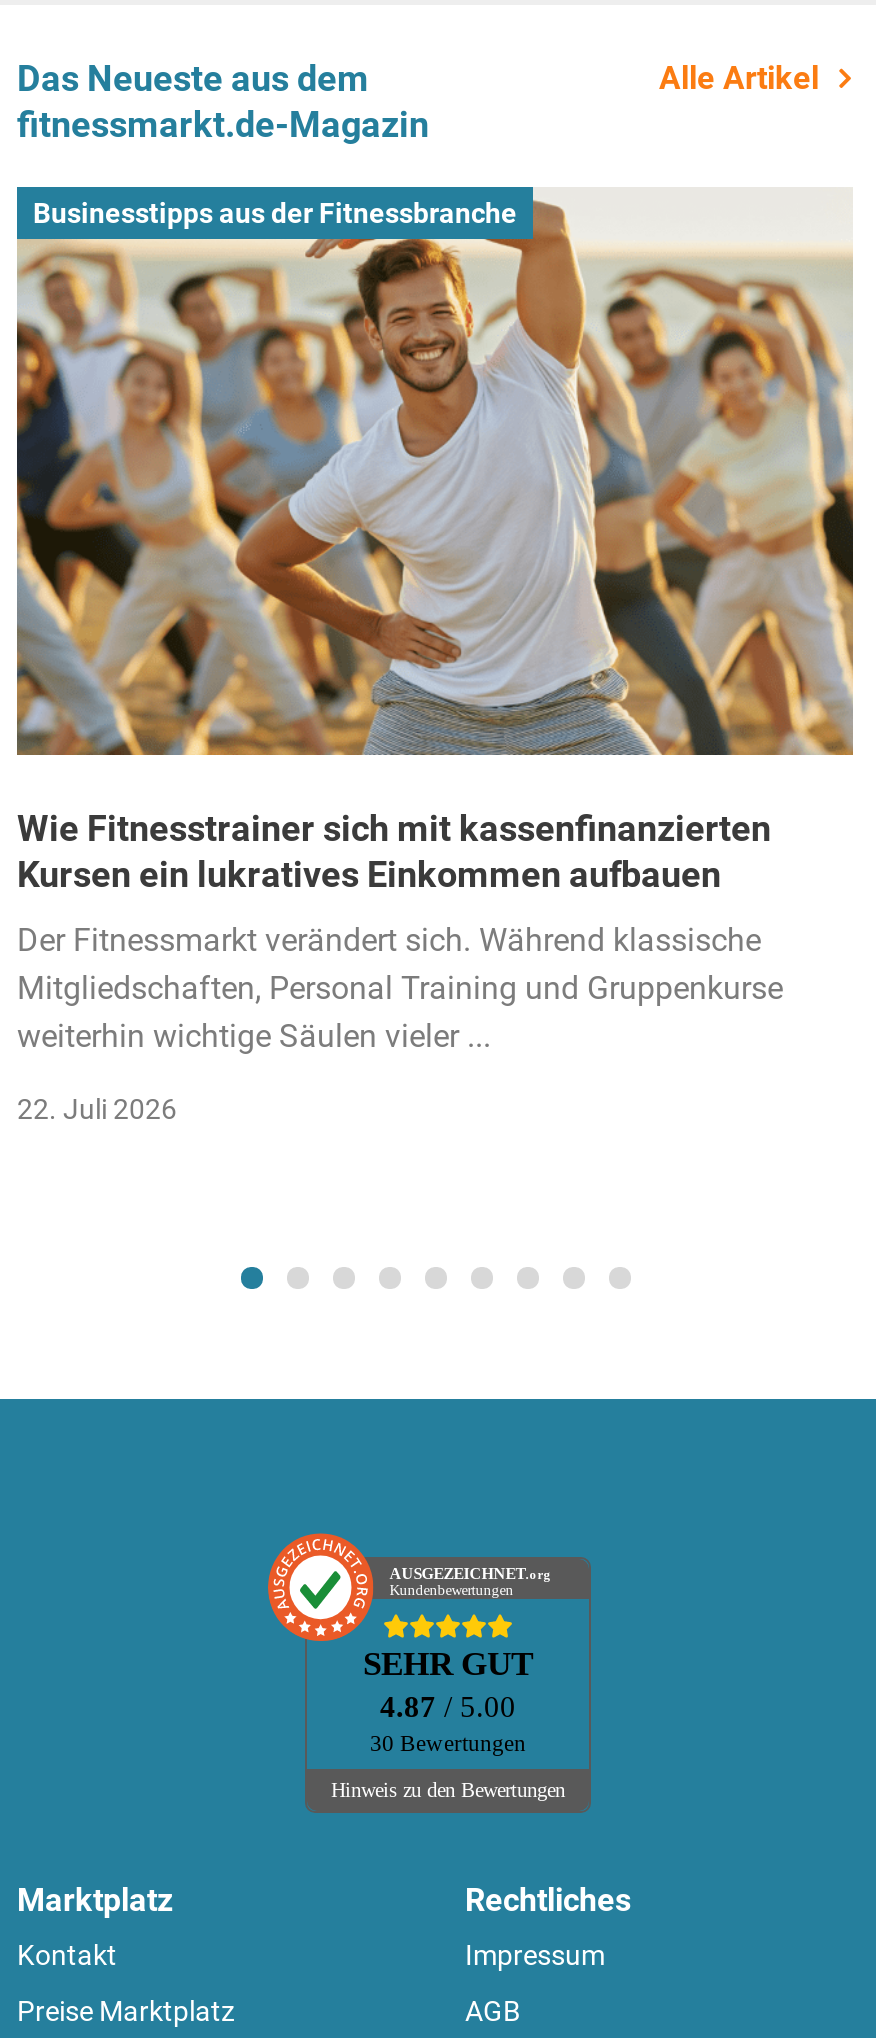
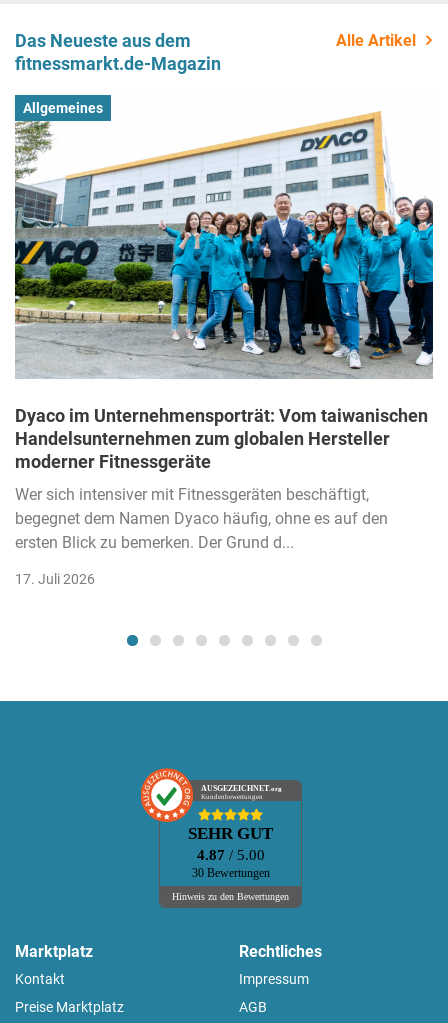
[15,189,855,757] [image] | Businesstipps aus der Fitnessbranche -> [14,99,434,379] [image] | Allgemeines
[17,807,771,895] Wie Fitnesstrainer sich mit kassenfinanzierten | Kursen ein lukratives Einkommen aufbauen -> [15,405,428,472] Dyaco im Unternehmensporträt: Vom taiwanischen | Handelsunternehmen zum globalen Hersteller | moderner Fitnessgeräte
[17,921,783,1055] Der Fitnessmarkt verändert sich. Während klassische | Mitgliedschaften, Personal Training und Gruppenkurse | weiterhin wichtige Säulen vieler ... -> [15,485,388,552] Wer sich intensiver mit Fitnessgeräten beschäftigt, | begegnet dem Namen Dyaco häufig, ohne es auf den | ersten Blick zu bemerken. Der Grund d...
[17,1093,177,1125] 22. Juli 2026 -> [15,571,95,587] 17. Juli 2026

